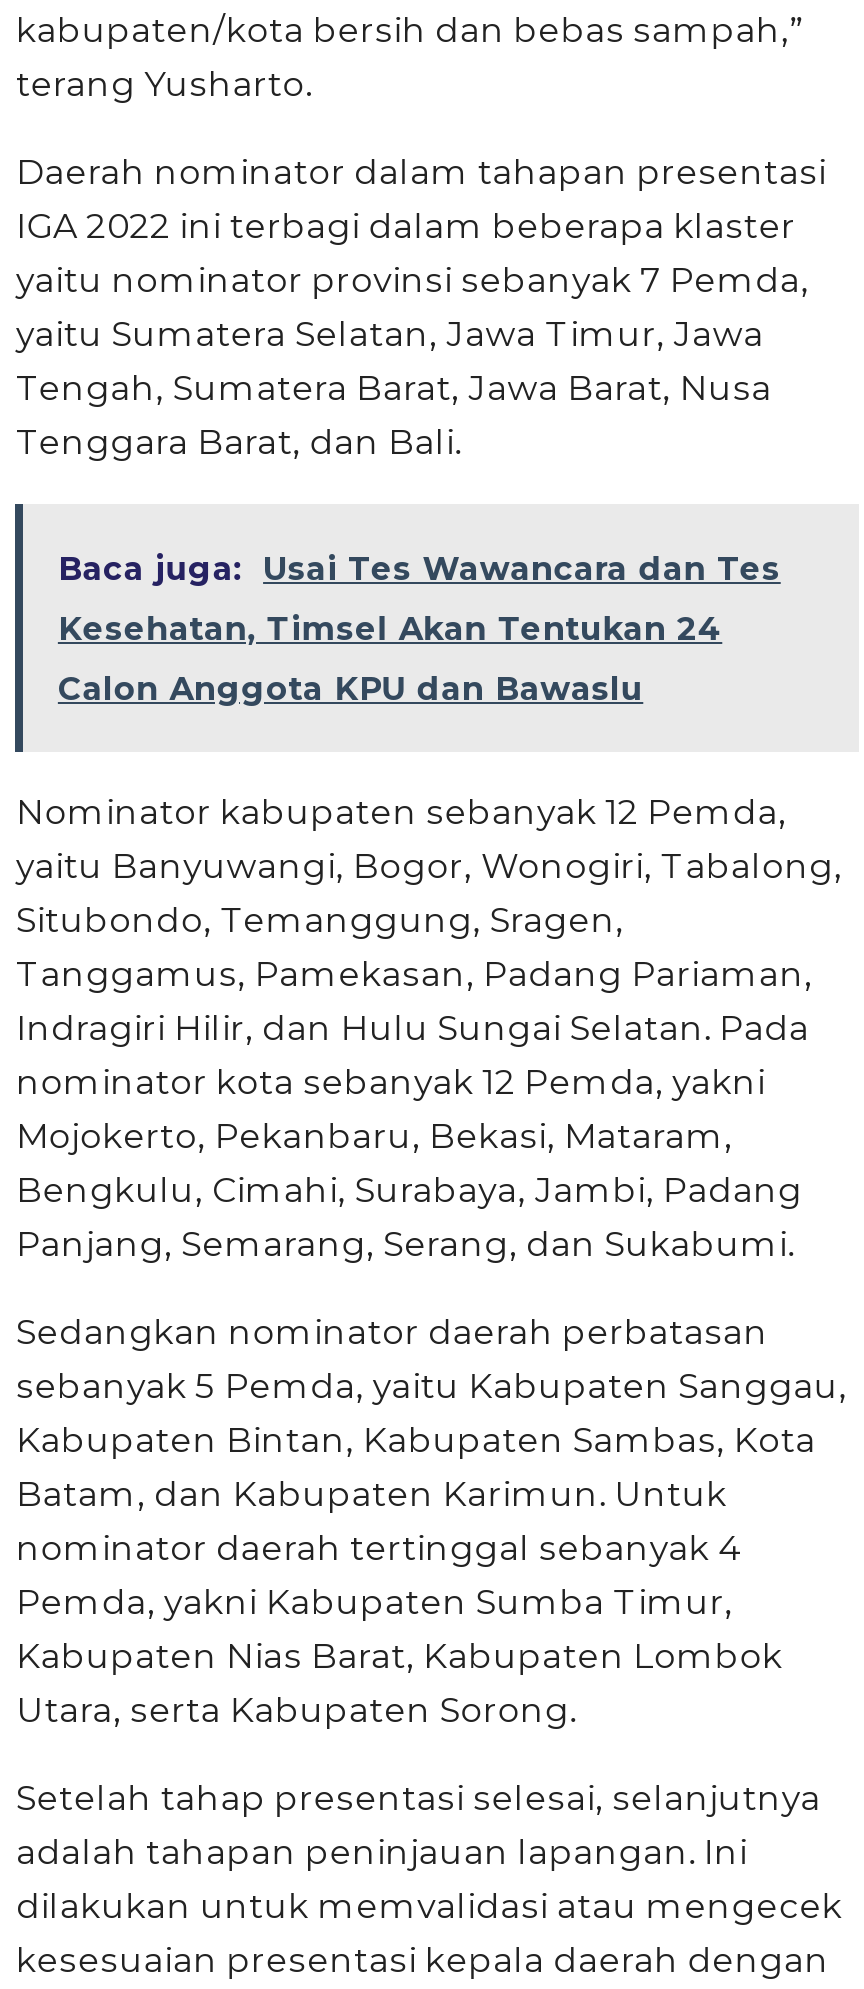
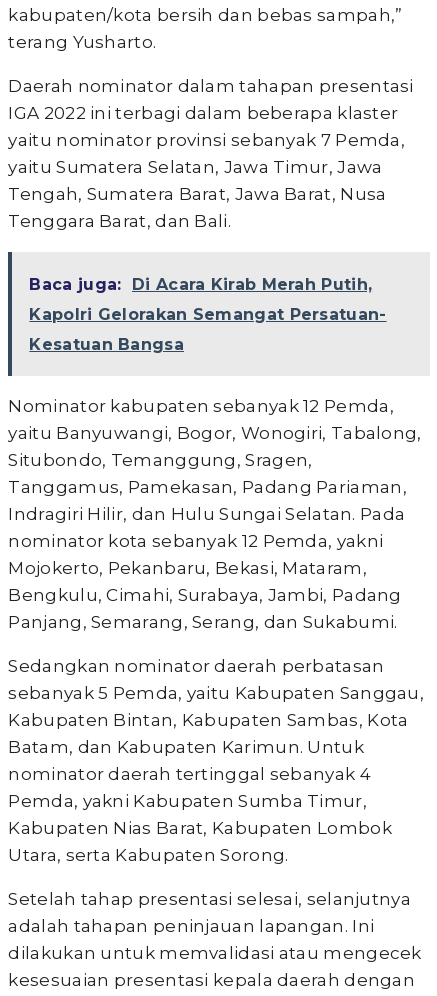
[58,550,781,588] Baca juga: Usai Tes Wawancara dan Tes -> [29,275,372,294] Baca juga: Di Acara Kirab Merah Putih,
[58,610,722,648] Kesehatan, Timsel Akan Tentukan 24 -> [29,305,386,324] Kapolri Gelorakan Semangat Persatuan-
[58,670,643,708] Calon Anggota KPU dan Bawaslu -> [29,335,184,354] Kesatuan Bangsa

